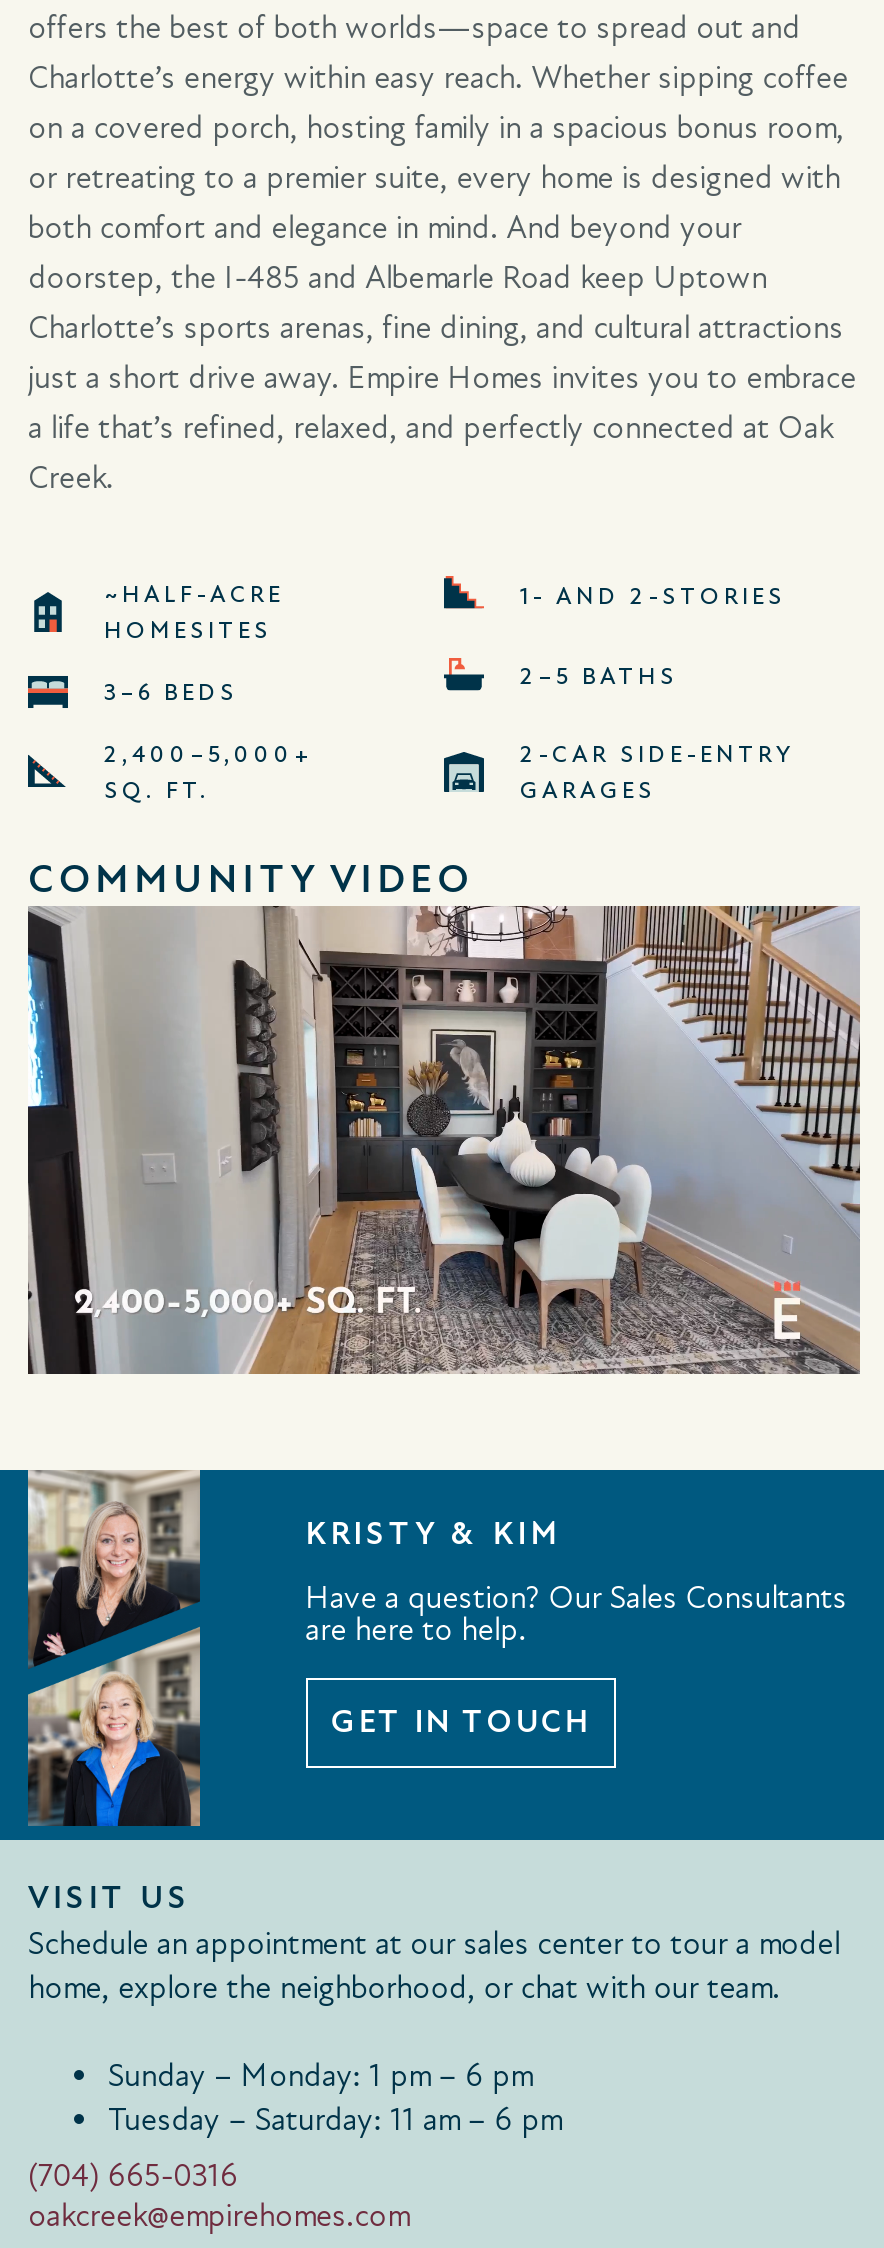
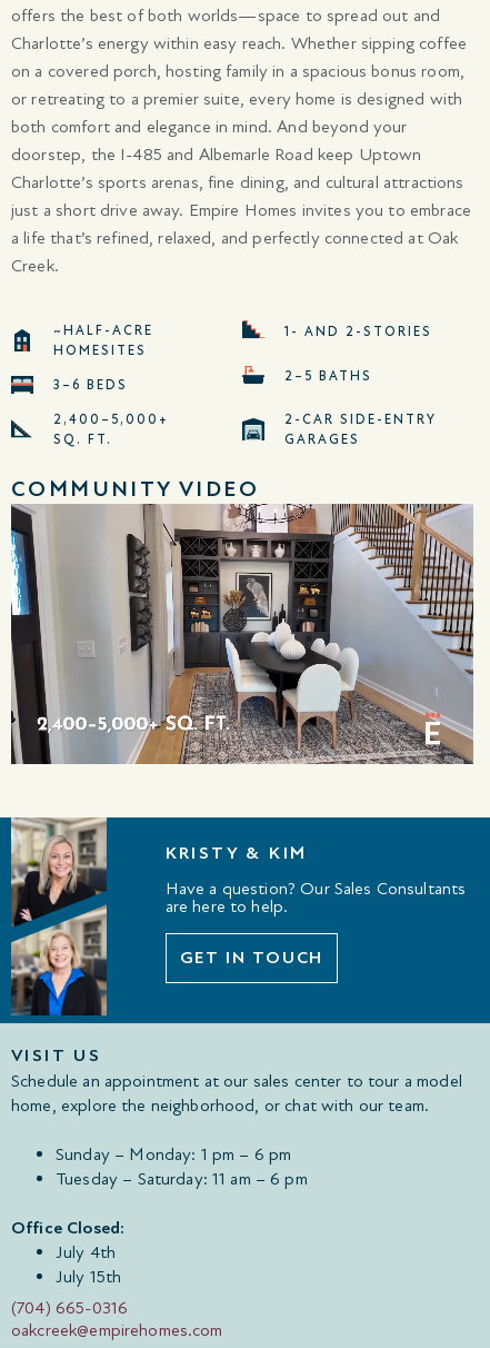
none -> [11,1217,125,1288] Office Closed: | July 4th | July 15th

